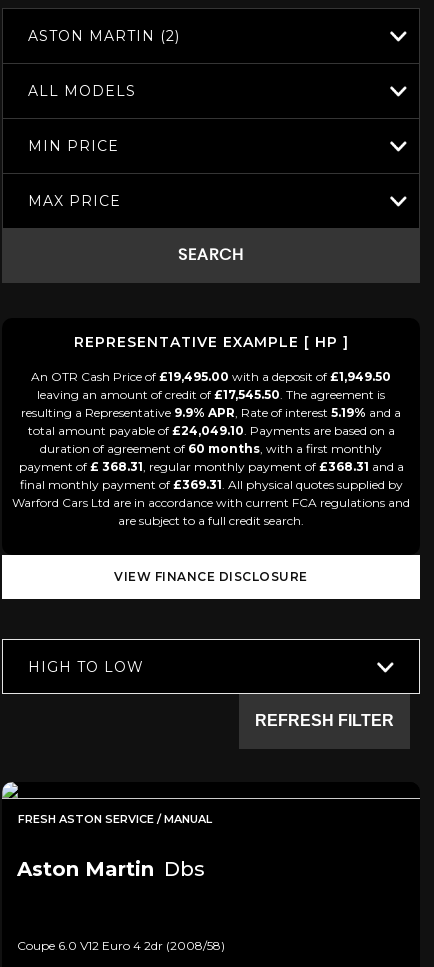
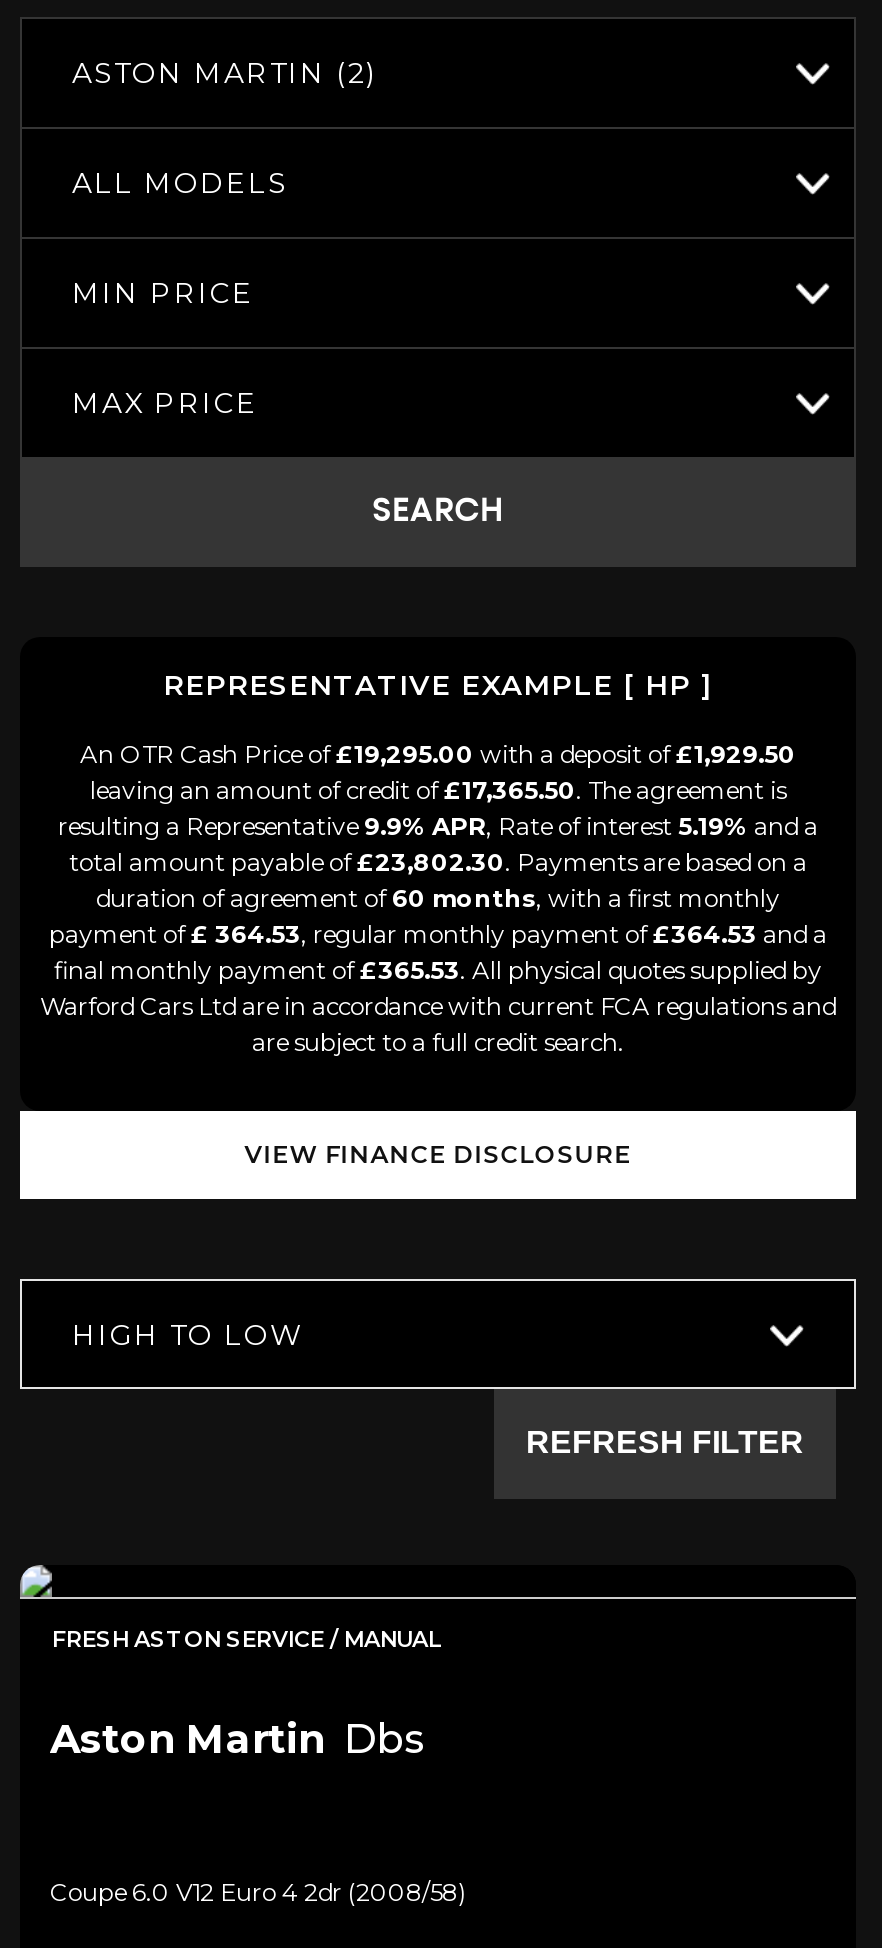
[31,369,391,384] An OTR Cash Price of£19,495.00 with a deposit of£1,949.50 -> [80,738,796,768] An OTR Cash Price of£19,295.00 with a deposit of£1,929.50
[37,387,385,402] leaving an amount of credit of£17,545.50. The agreement is -> [90,774,786,804] leaving an amount of credit of£17,365.50. The agreement is
[27,423,394,438] total amount payable of£24,049.10. Payments are based on a -> [69,846,807,876] total amount payable of£23,802.30. Payments are based on a
[18,459,403,474] payment of£ 368.31, regular monthly payment of£368.31 and a -> [49,918,827,948] payment of£ 364.53, regular monthly payment of£364.53 and a
[19,477,402,492] final monthly payment of£369.31. All physical quotes supplied by -> [54,954,822,984] final monthly payment of£365.53. All physical quotes supplied by

